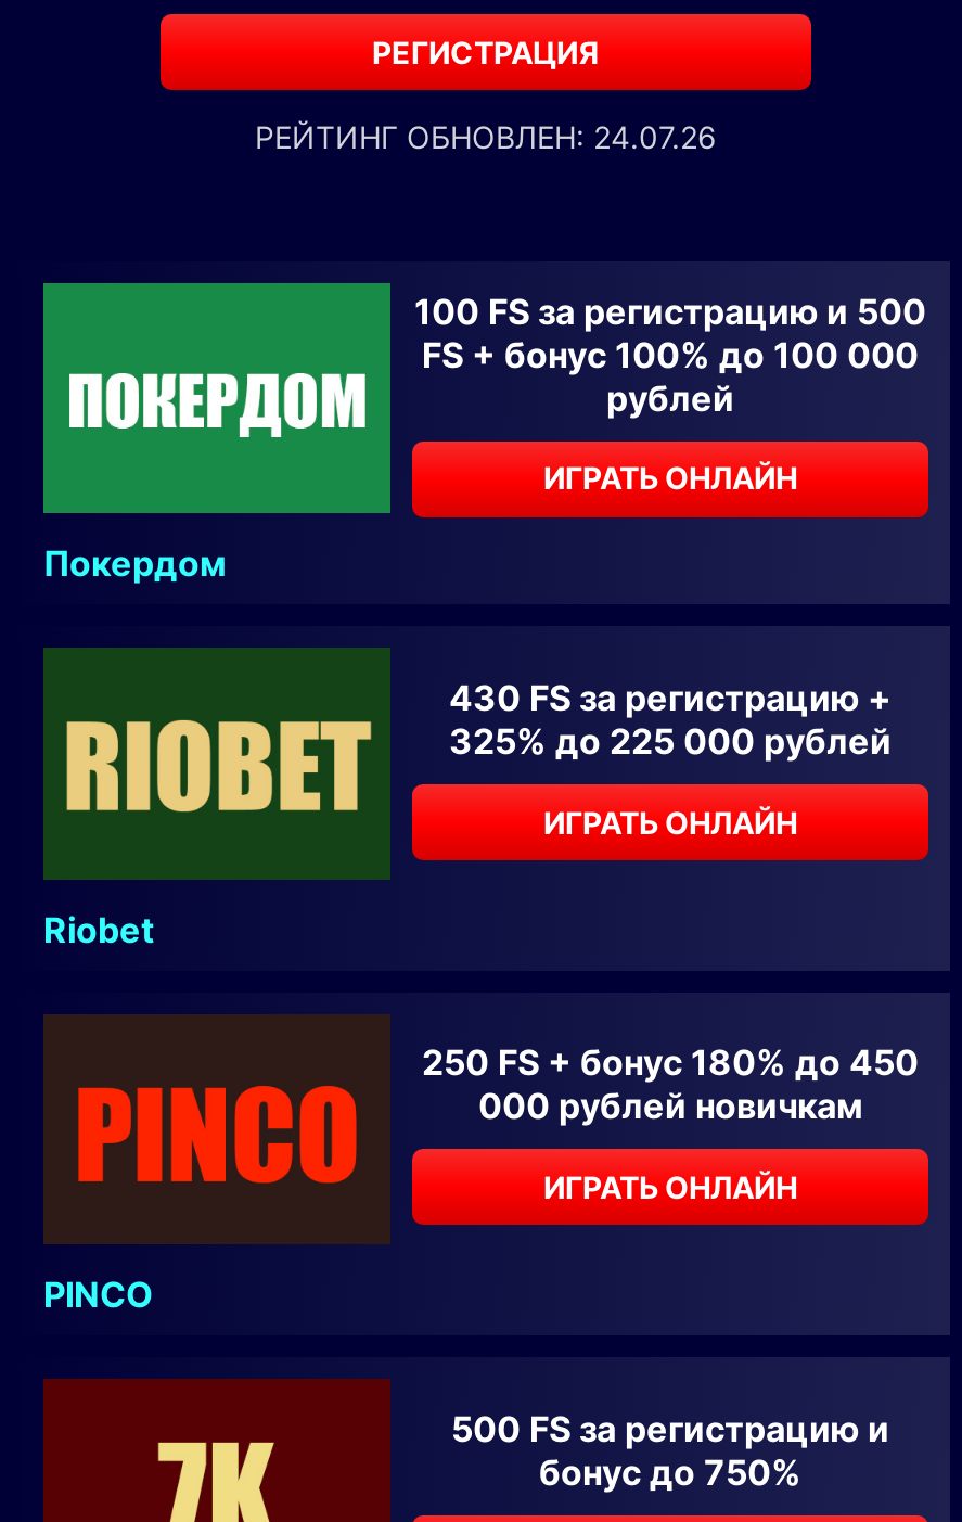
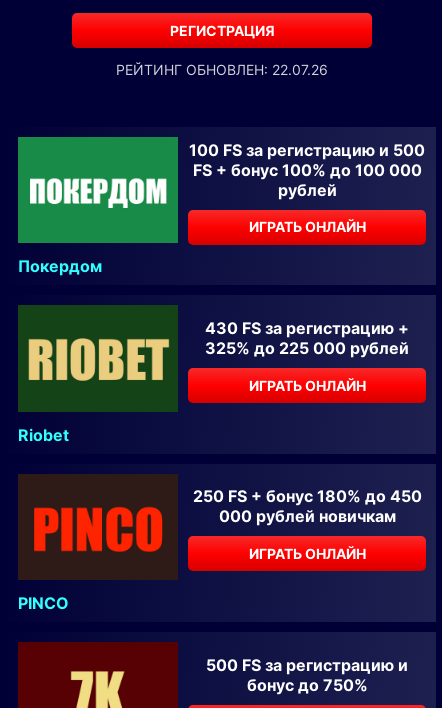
[255,118,717,155] РЕЙТИНГ ОБНОВЛЕН: 24.07.26 -> [116,61,328,78] РЕЙТИНГ ОБНОВЛЕН: 22.07.26

